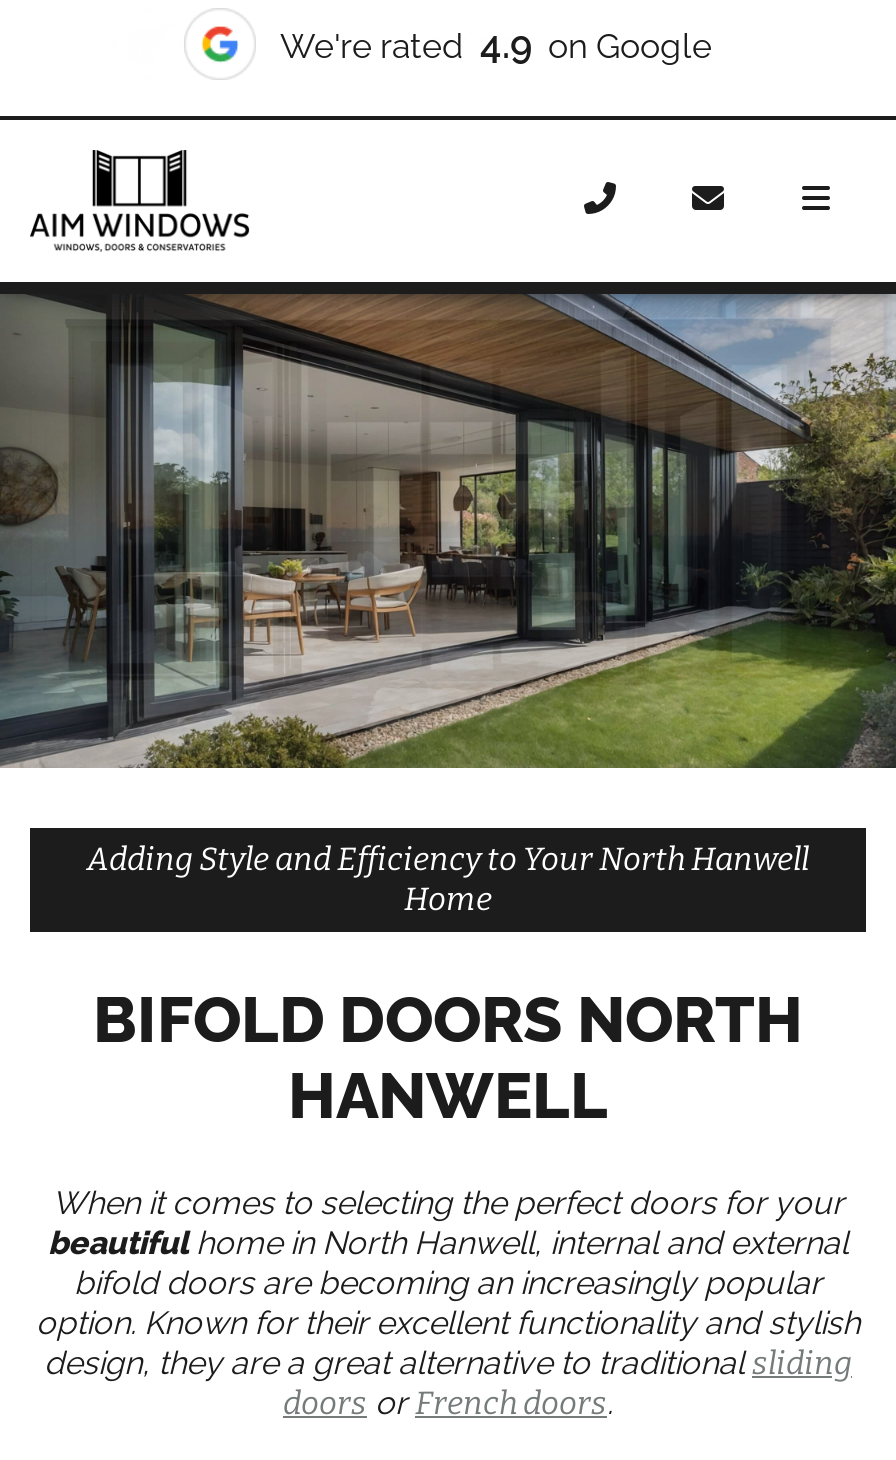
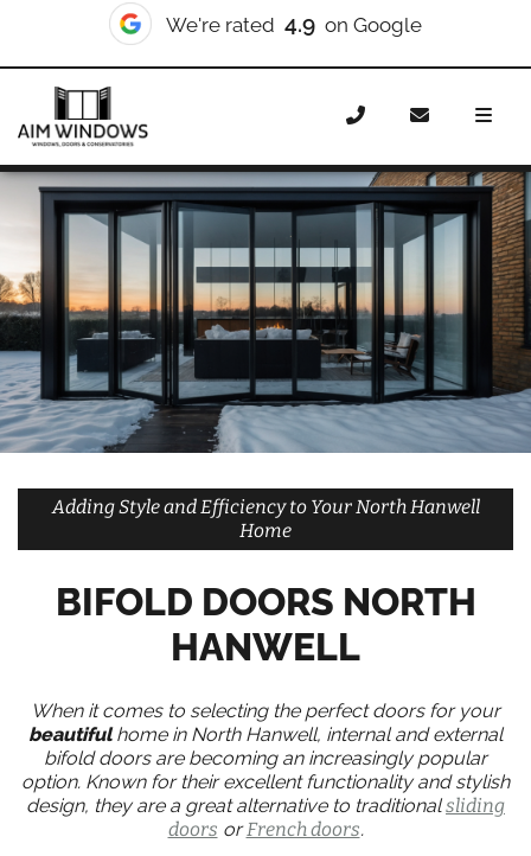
[6,292,890,770] [image] -> [4,171,527,454] [image]

